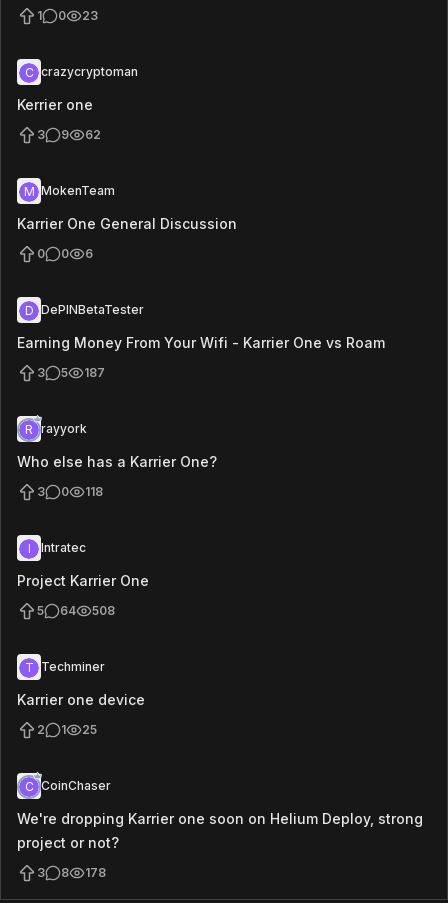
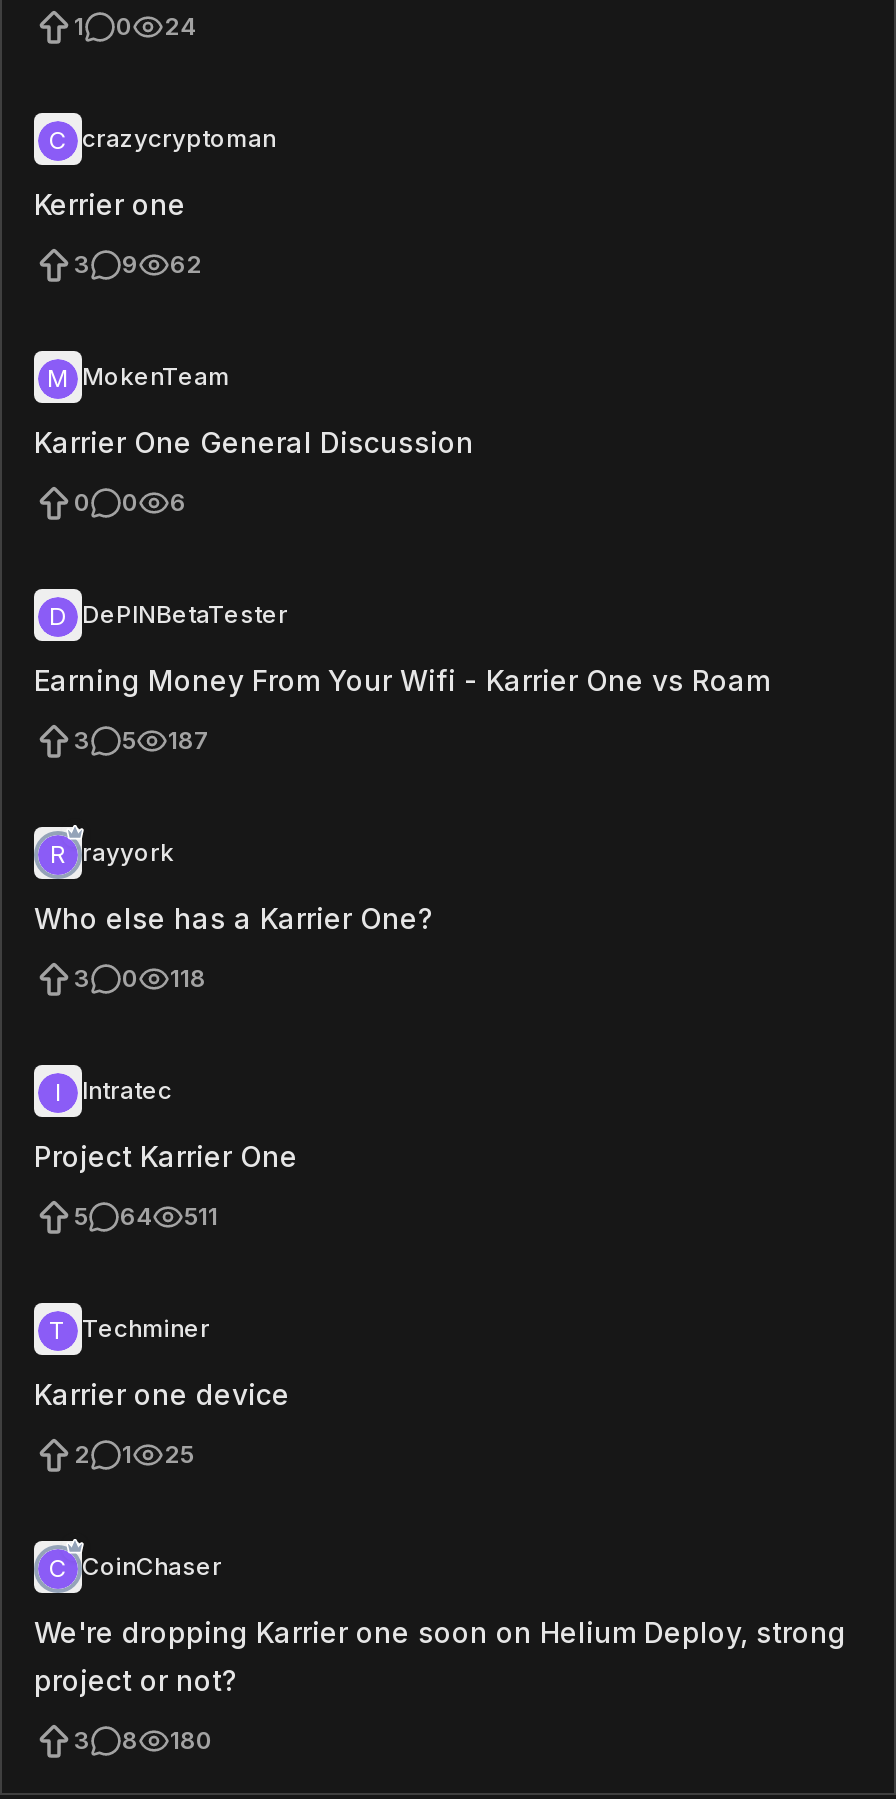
[37,8,98,23] 1 0 23 -> [74,11,196,41] 1 0 24
[37,603,115,618] 5 64 508 -> [74,1201,218,1231] 5 64 511
[37,865,106,880] 3 8 178 -> [74,1725,212,1755] 3 8 180

